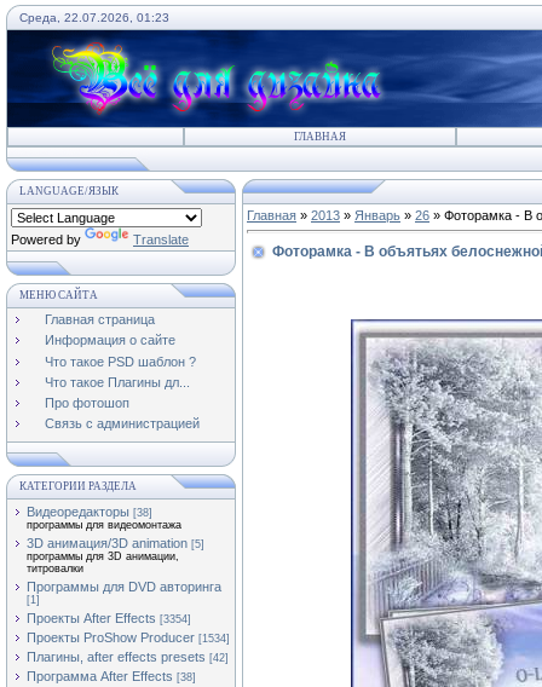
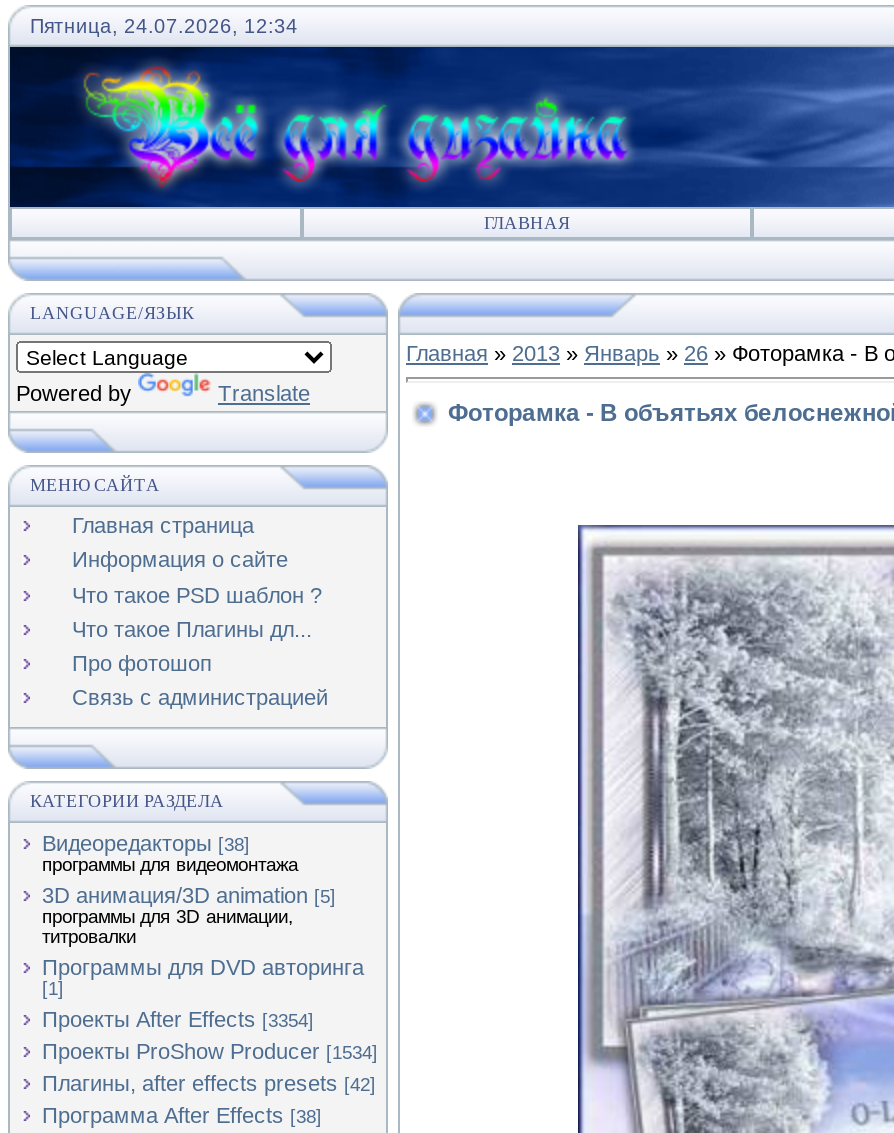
[19,11,169,24] Среда, 22.07.2026, 01:23 -> [30,15,298,37] Пятница, 24.07.2026, 12:34

